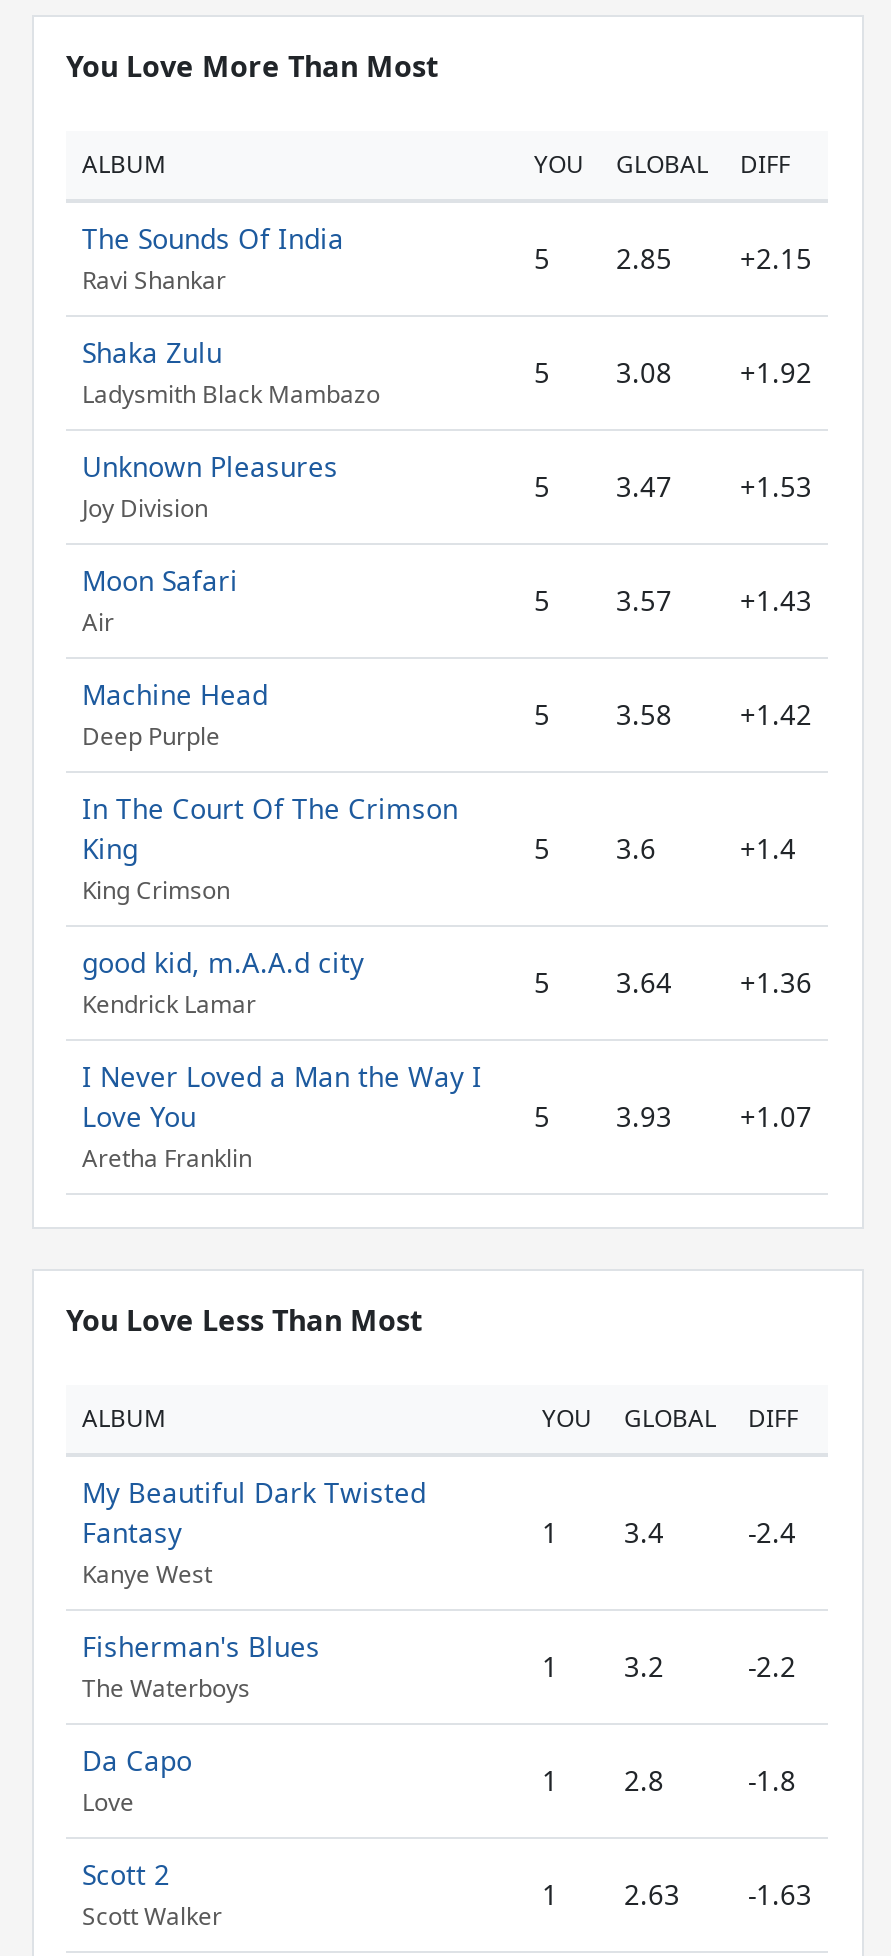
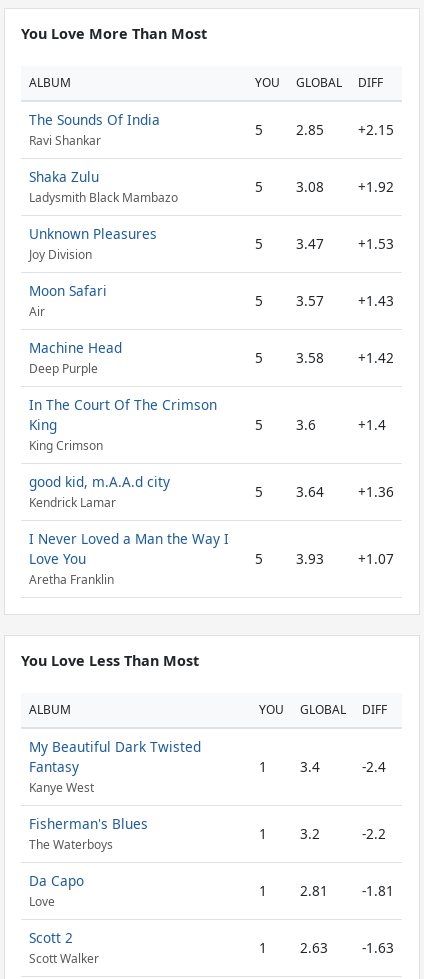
[624,1761,664,1799] 2.8 -> [300,881,328,900] 2.81
[748,1761,796,1799] -1.8 -> [362,881,394,900] -1.81

